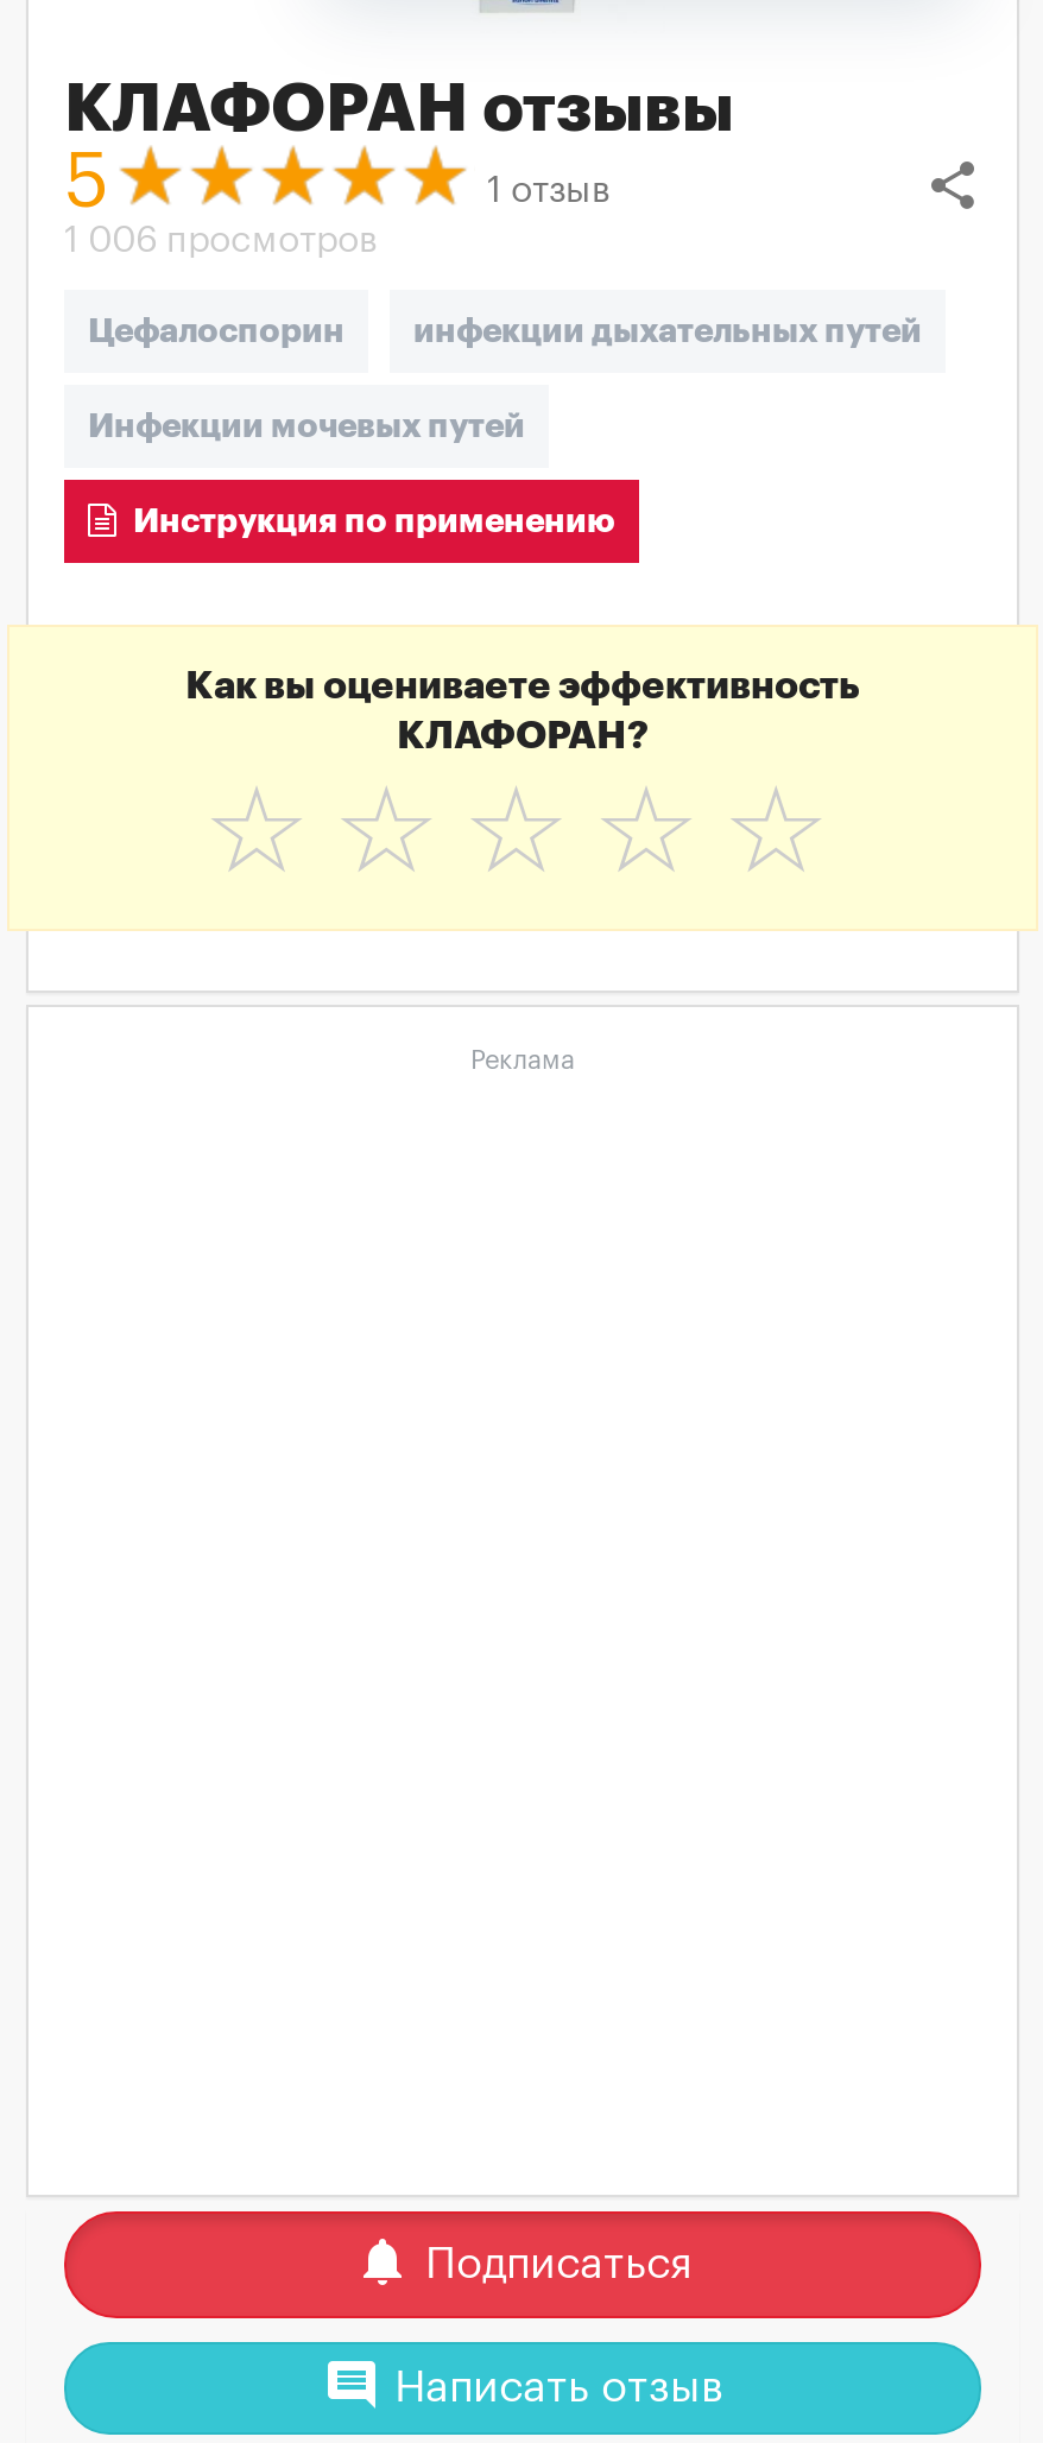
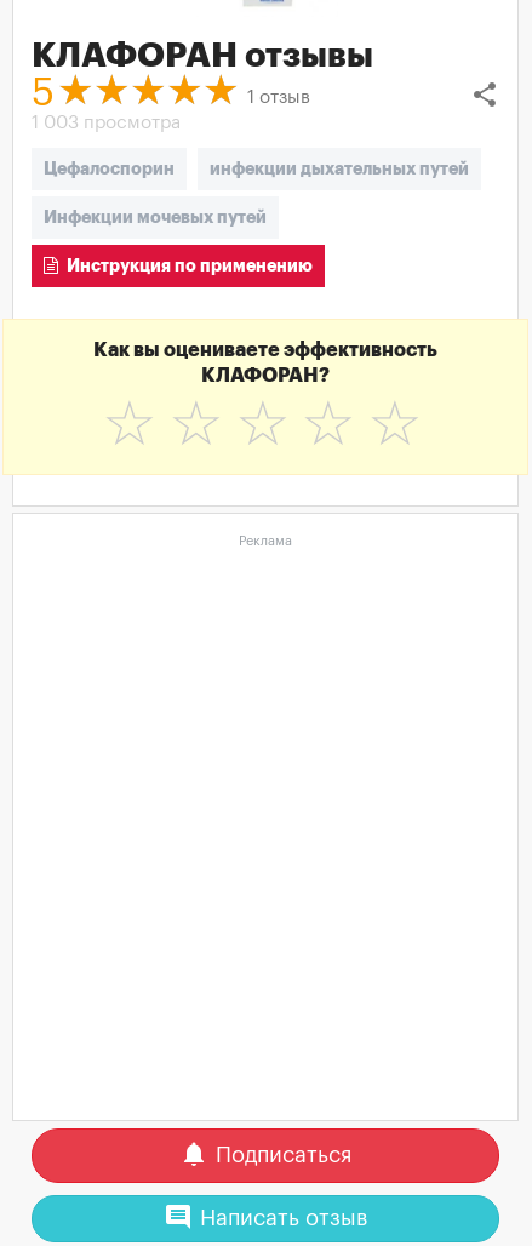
[64,223,378,259] 1 006 просмотров -> [32,114,181,132] 1 003 просмотра

